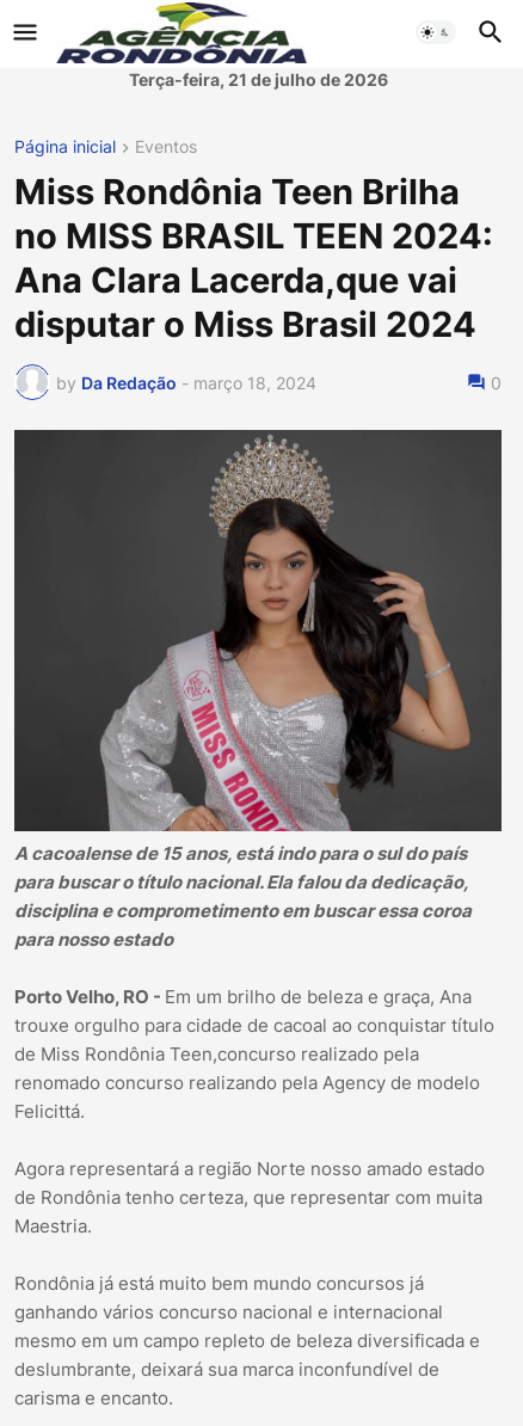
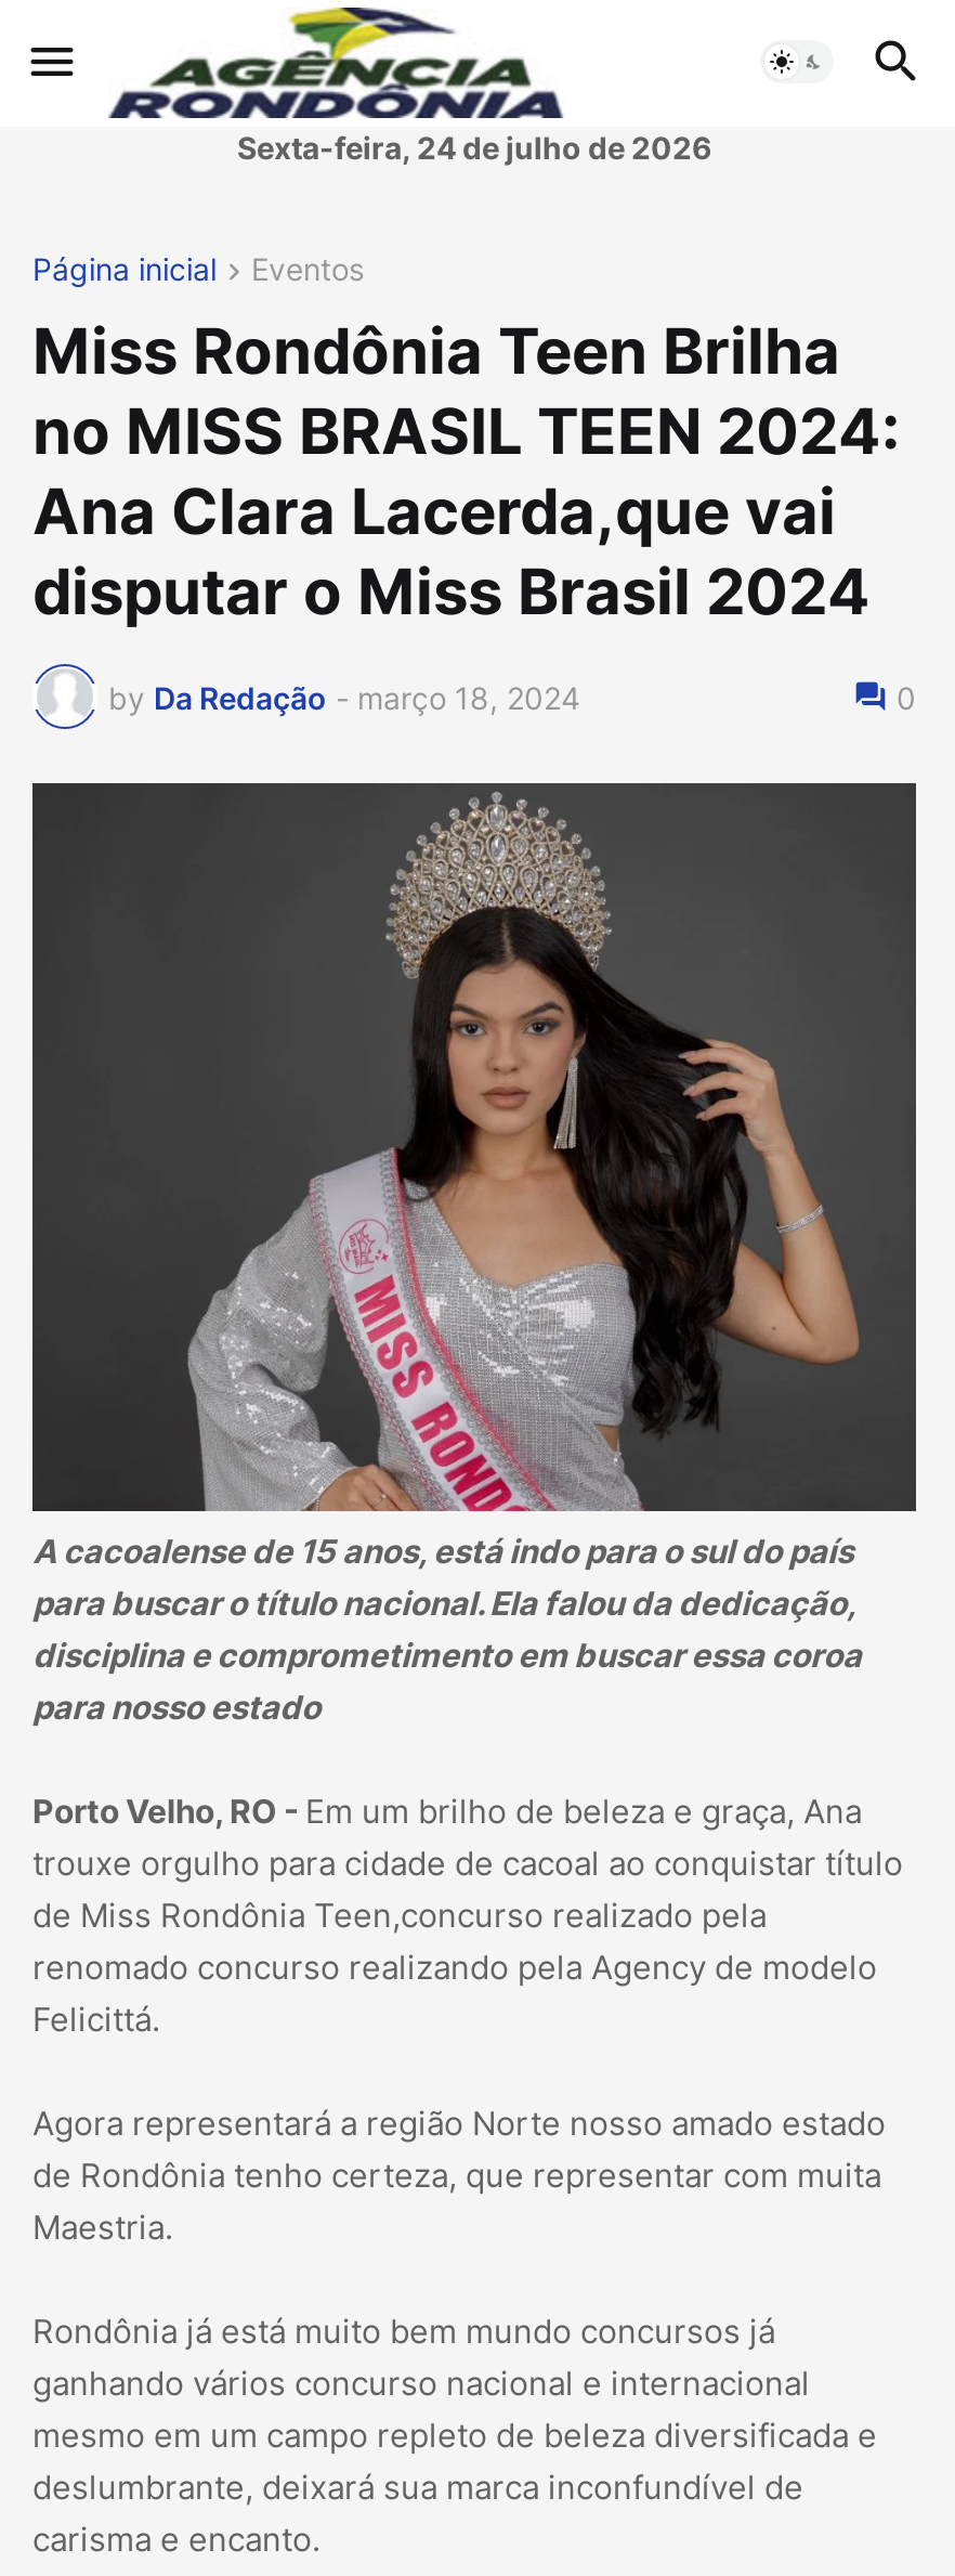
[128,69,387,90] Terça-feira, 21 de julho de 2026 -> [237,129,711,166] Sexta-feira, 24 de julho de 2026

